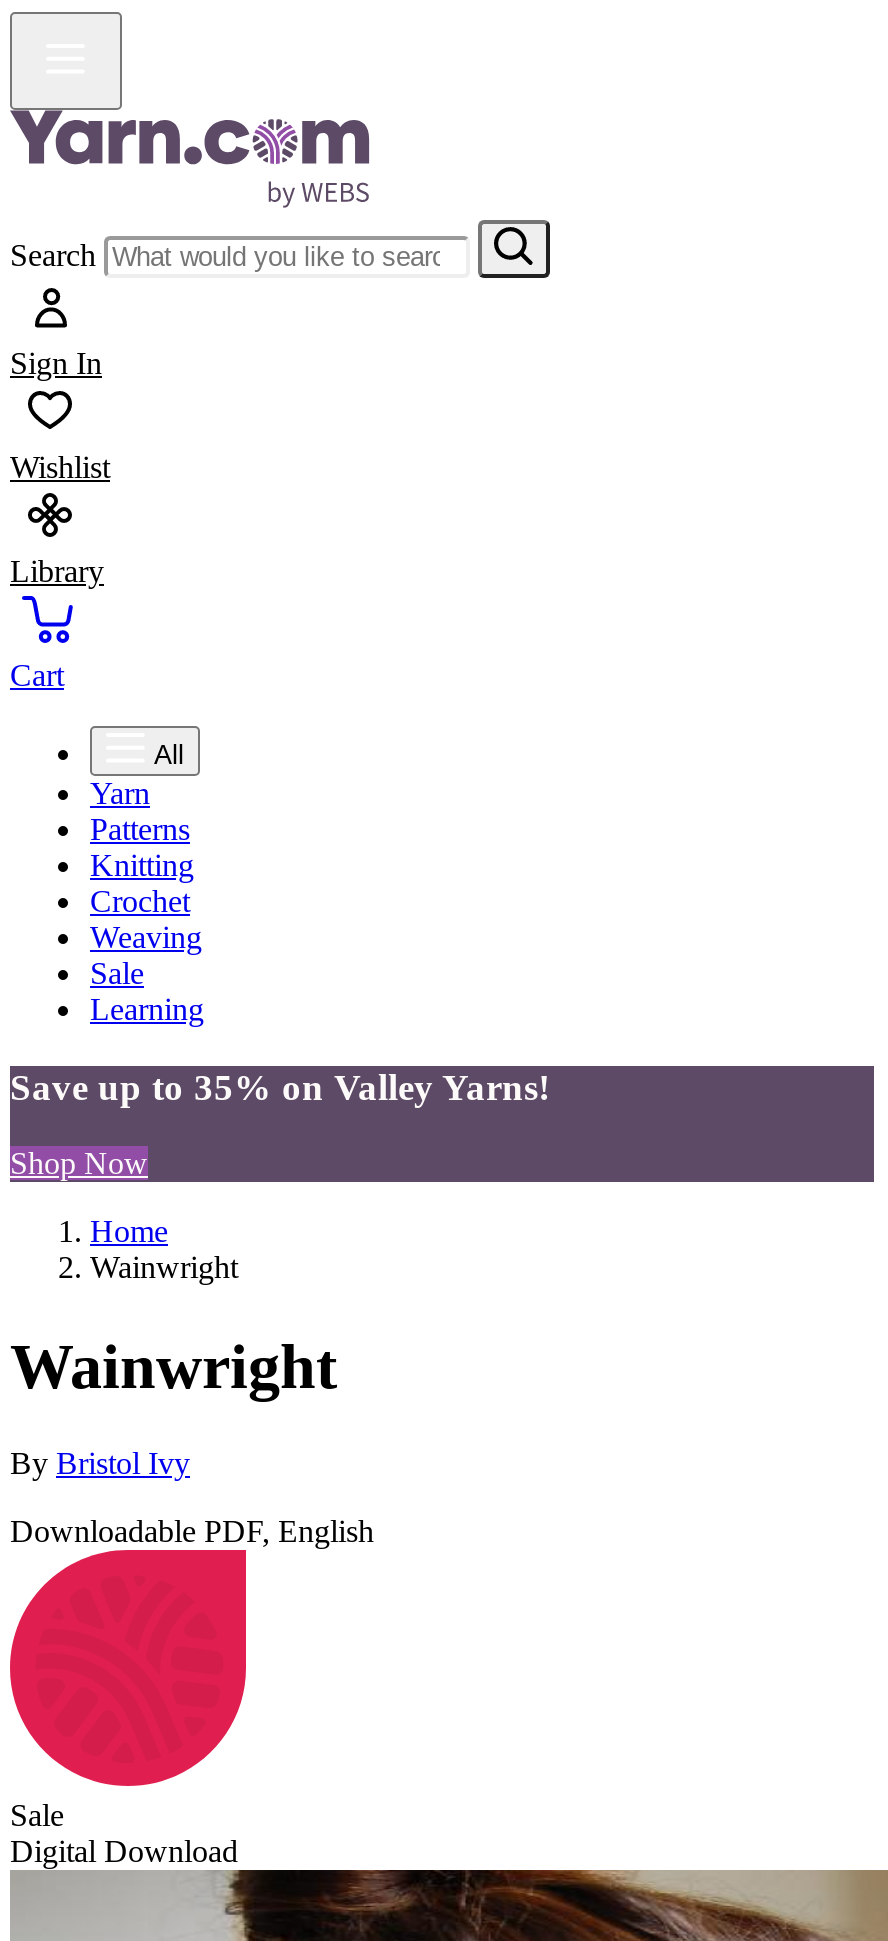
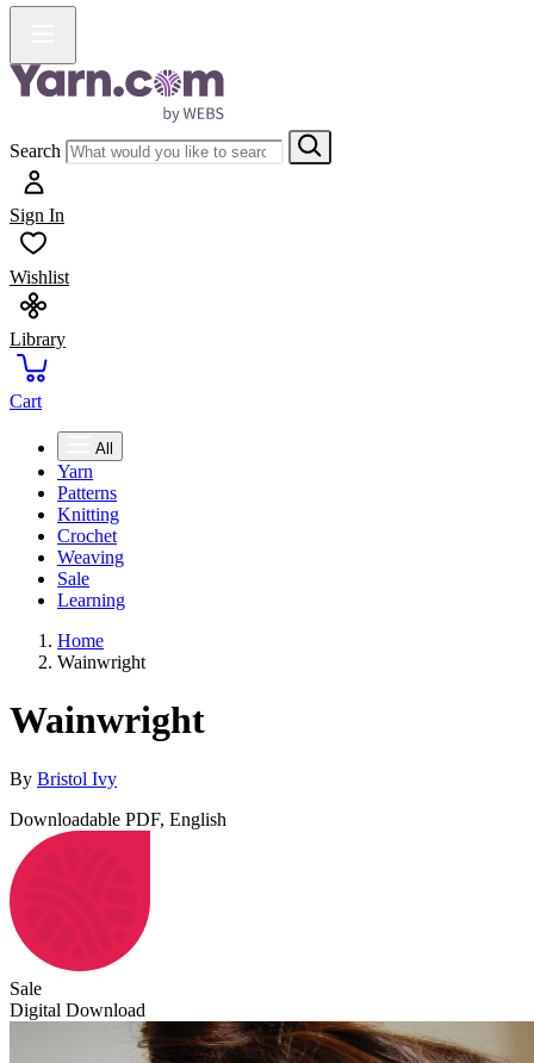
[10,1065,550,1181] Save up to 35% on Valley Yarns! | Shop Now -> none

